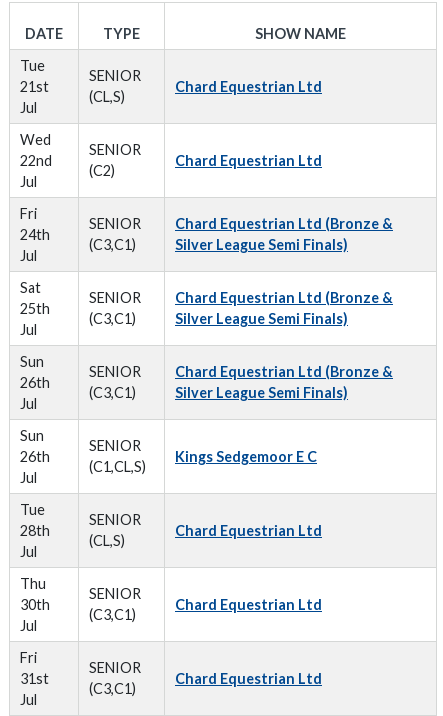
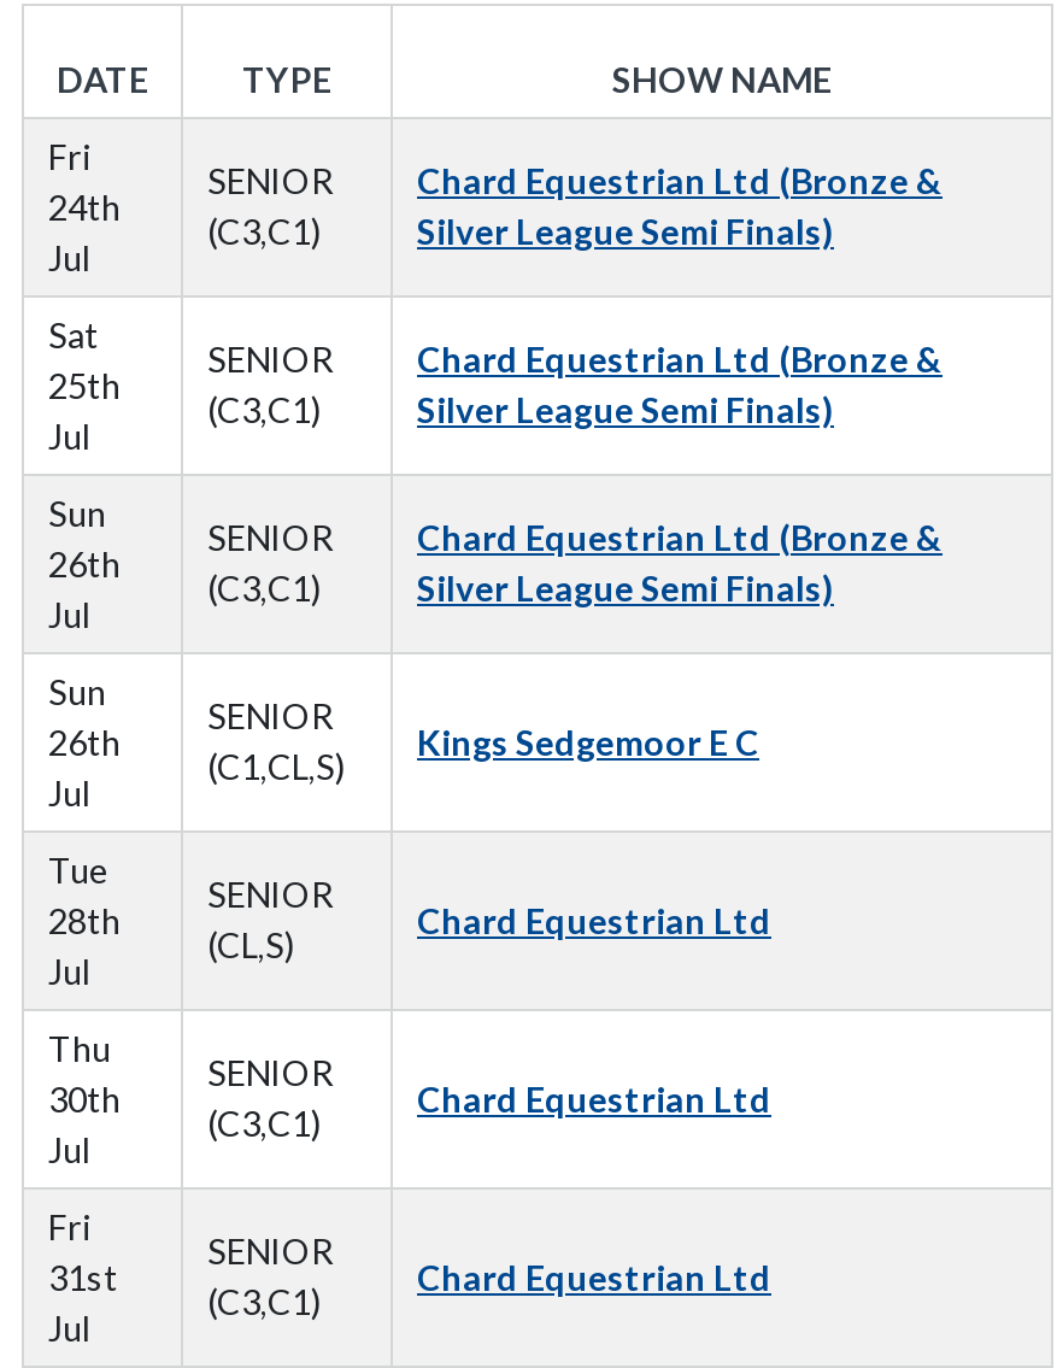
[20,57,49,116] Tue | 21st | Jul -> none
[89,67,141,105] SENIOR | (CL,S) -> none
[20,78,322,190] Chard Equestrian Ltd | Wed | 22nd | Jul -> none
[89,141,141,179] SENIOR | (C2) -> none
[175,152,322,169] Chard Equestrian Ltd -> none

